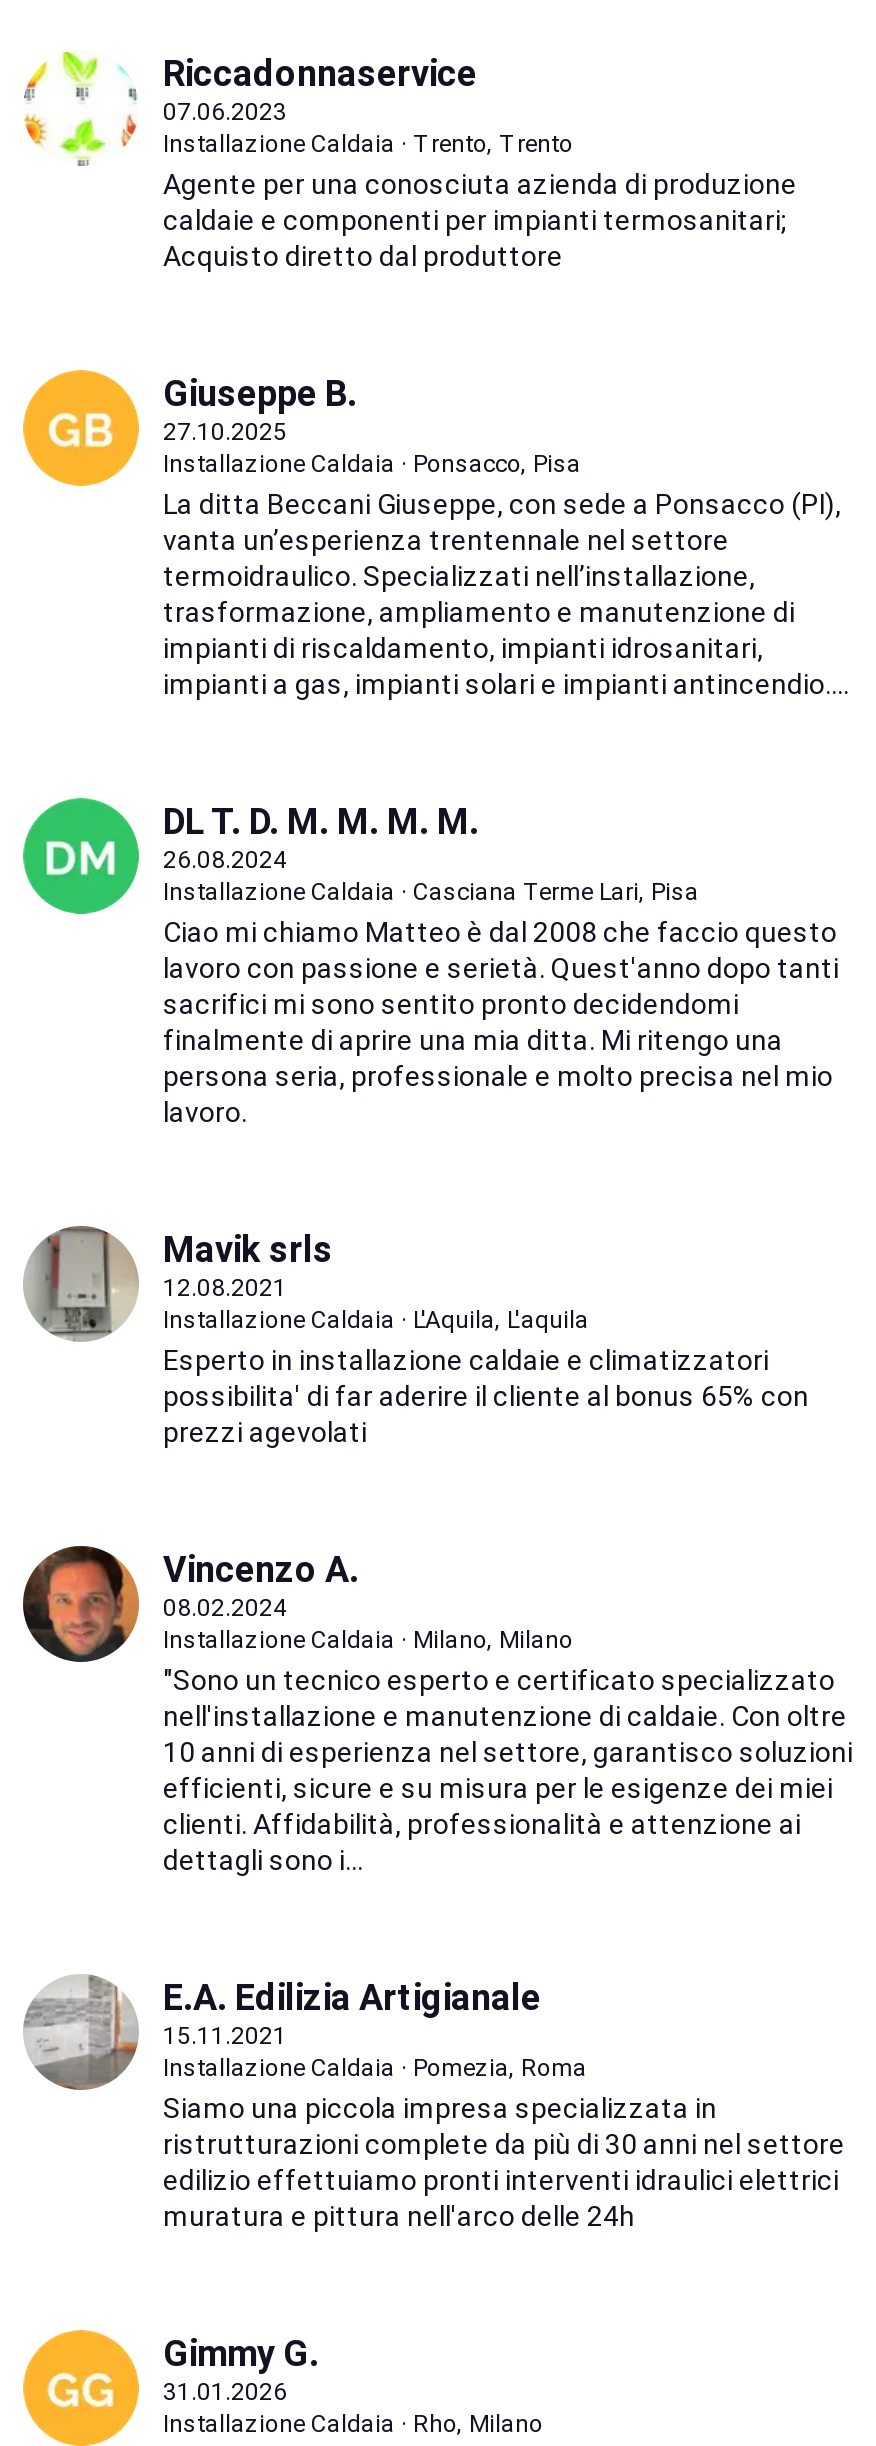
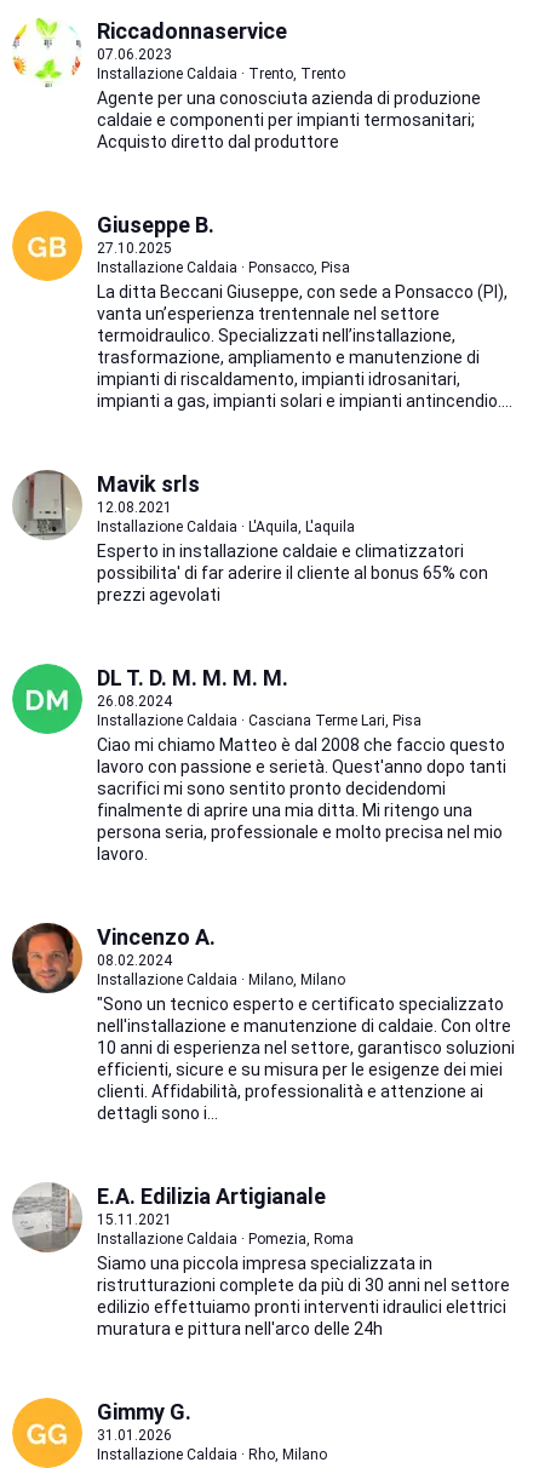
moved [25,800,839,1128] -> [13,665,506,863]: [image] | DL T. D. M. M. M. M. | 26.08.2024 | ... | persona seria, professionale e molto precisa nel mio | lavoro.
moved [25,1226,809,1448] -> [12,469,488,604]: [image] | Mavik srls | 12.08.2021 | Installazione Caldaia · L'Aquila, L'aquila | Esperto in installazione caldaie e climatizzatori | possibilita' di far aderire il cliente al bonus 65% con | prezzi agevolati

